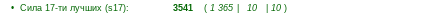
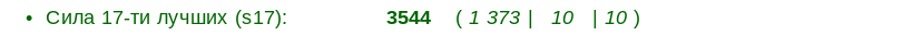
[173,3,193,13] 3541 -> [386,7,431,28] 3544
[204,3,233,13] (1 365 -> [455,7,520,28] (1 373

